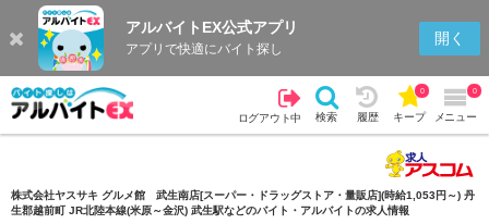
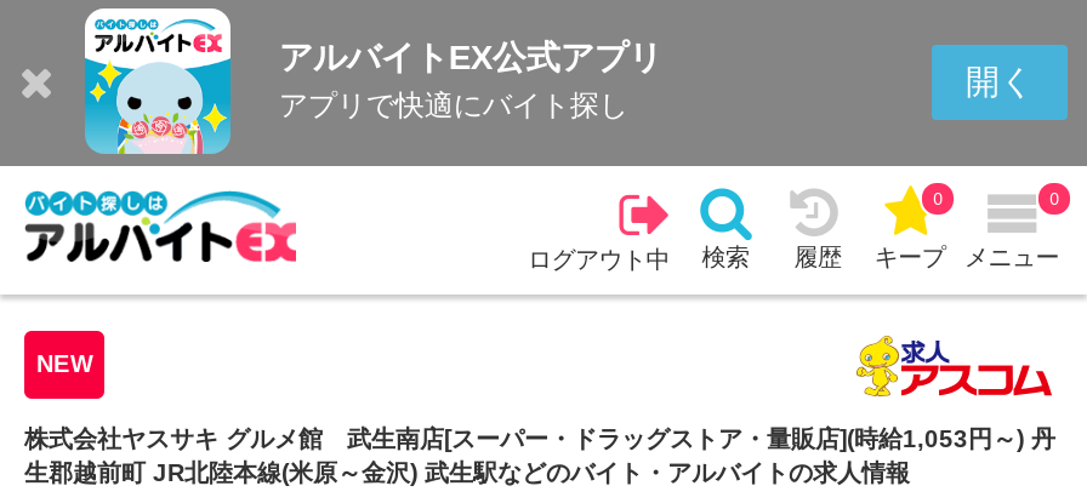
none -> [36,350,92,377] NEW

